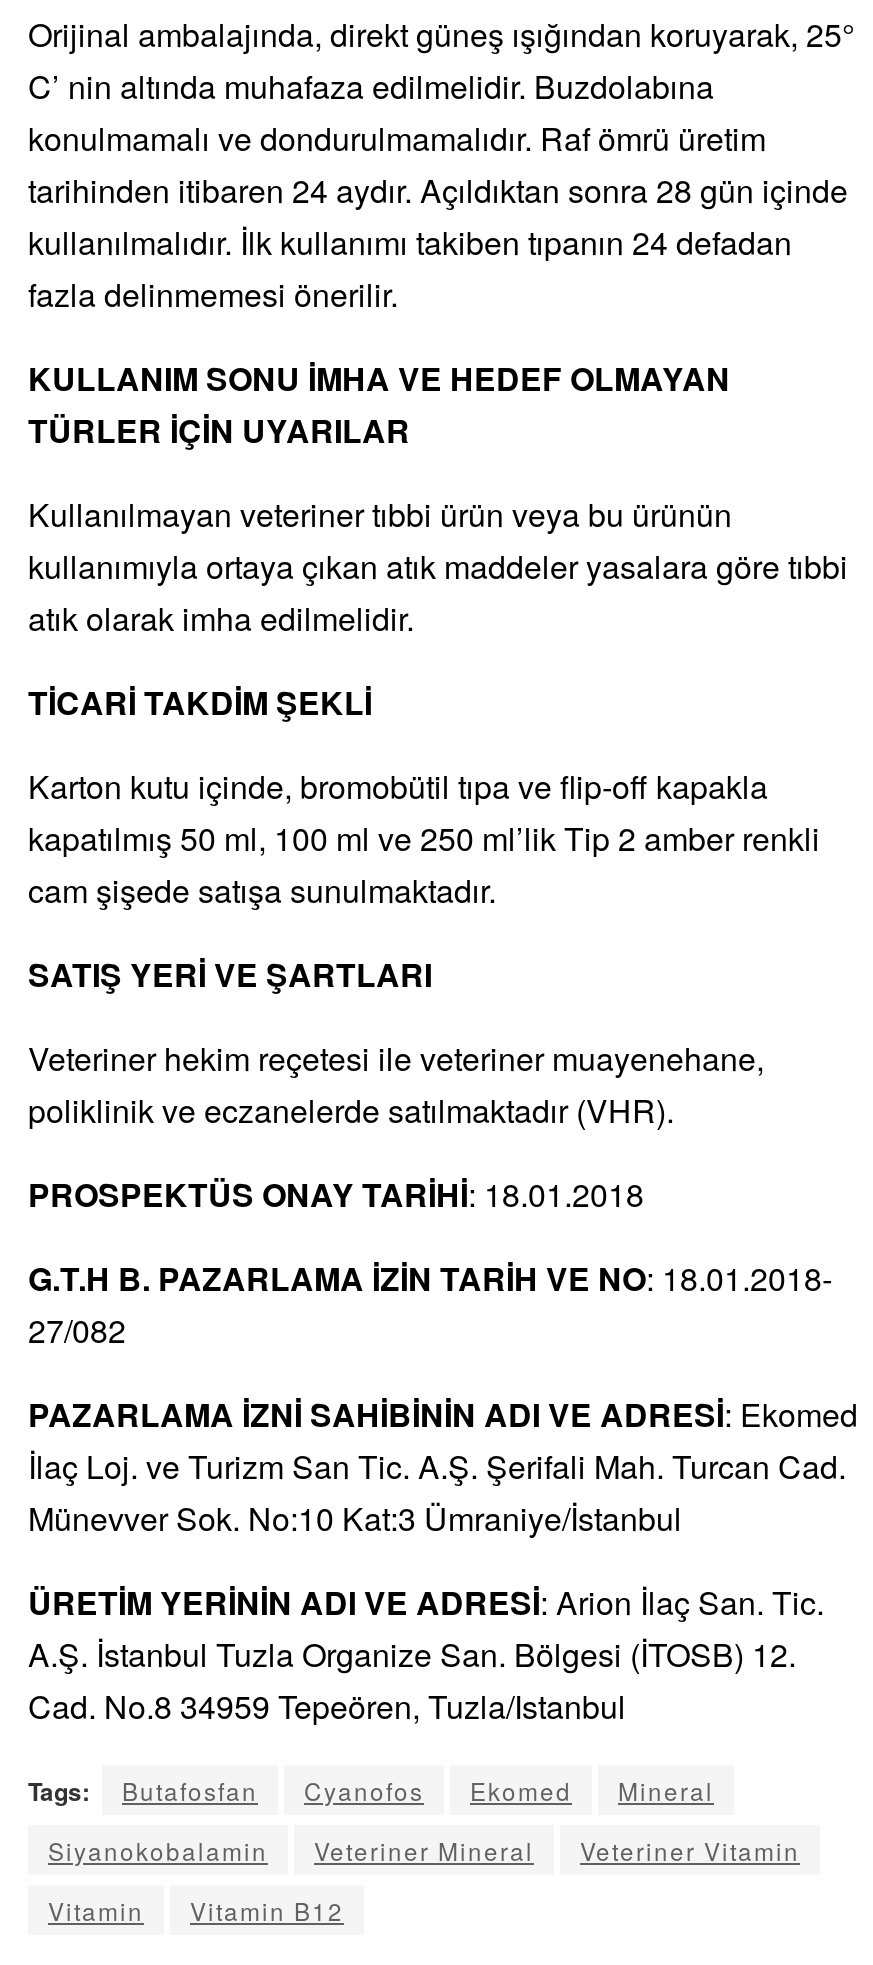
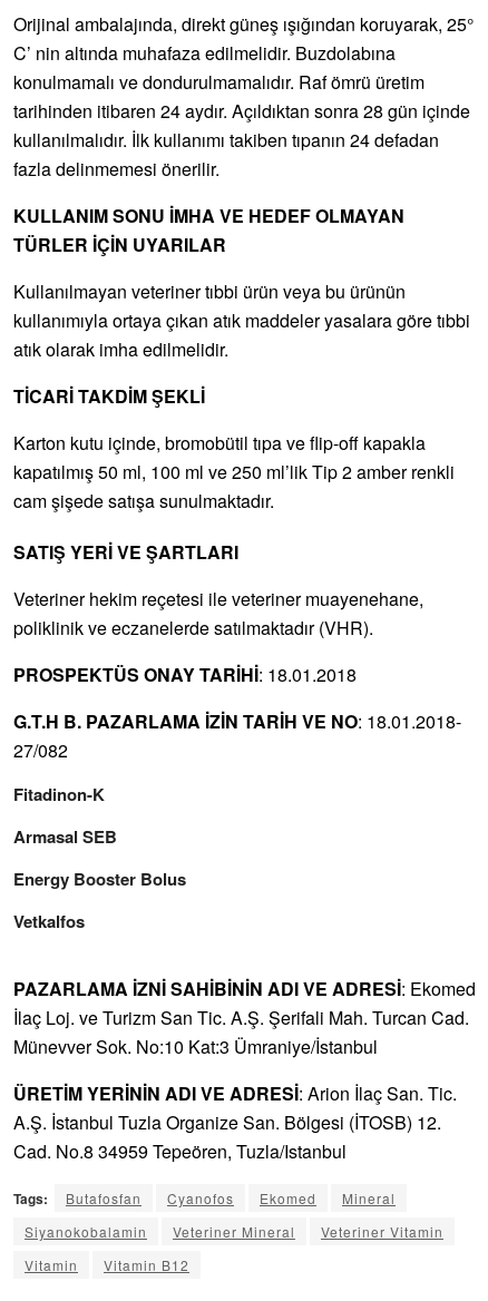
none -> [13,782,186,934] Fitadinon-K | Armasal SEB | Energy Booster Bolus | Vetkalfos

